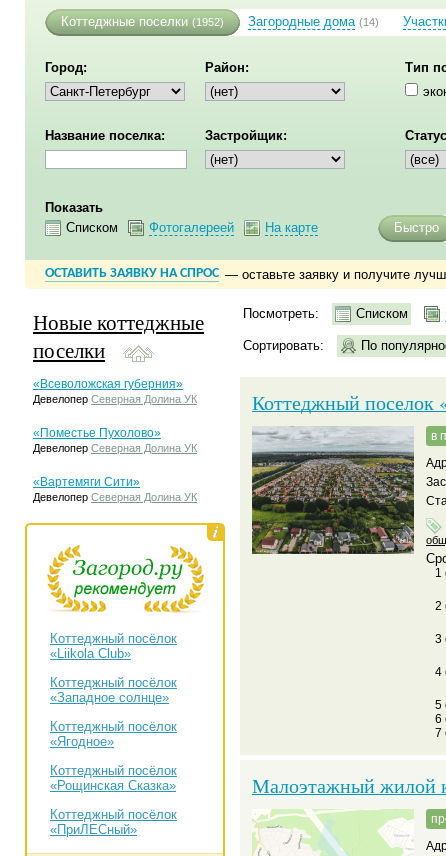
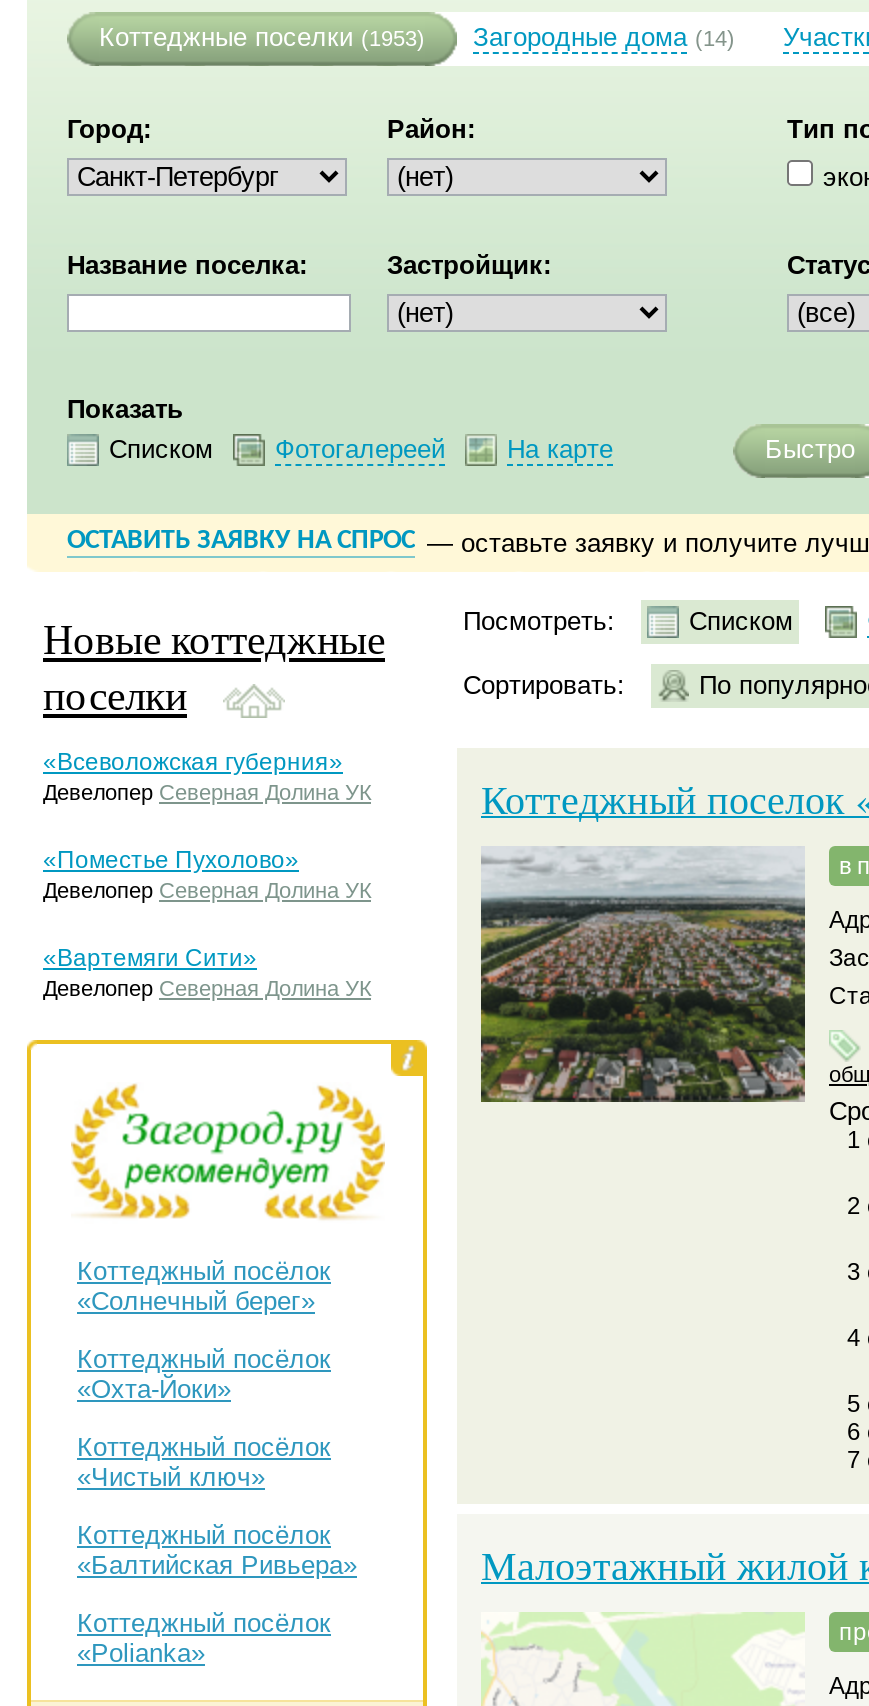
[61,14,224,29] Коттеджные поселки (1952) -> [99,22,425,52] Коттеджные поселки (1953)
[50,646,131,661] «Liikola Club» -> [77,1286,315,1316] «Солнечный берег»
[50,690,169,705] «Западное солнце» -> [77,1374,231,1404] «Охта-Йоки»
[50,734,114,749] «Ягодное» -> [77,1462,265,1492] «Чистый ключ»
[50,778,176,793] «Рощинская Сказка» -> [77,1550,357,1580] «Балтийская Ривьера»
[50,822,137,837] «ПриЛЕСный» -> [77,1638,205,1668] «Polianka»

